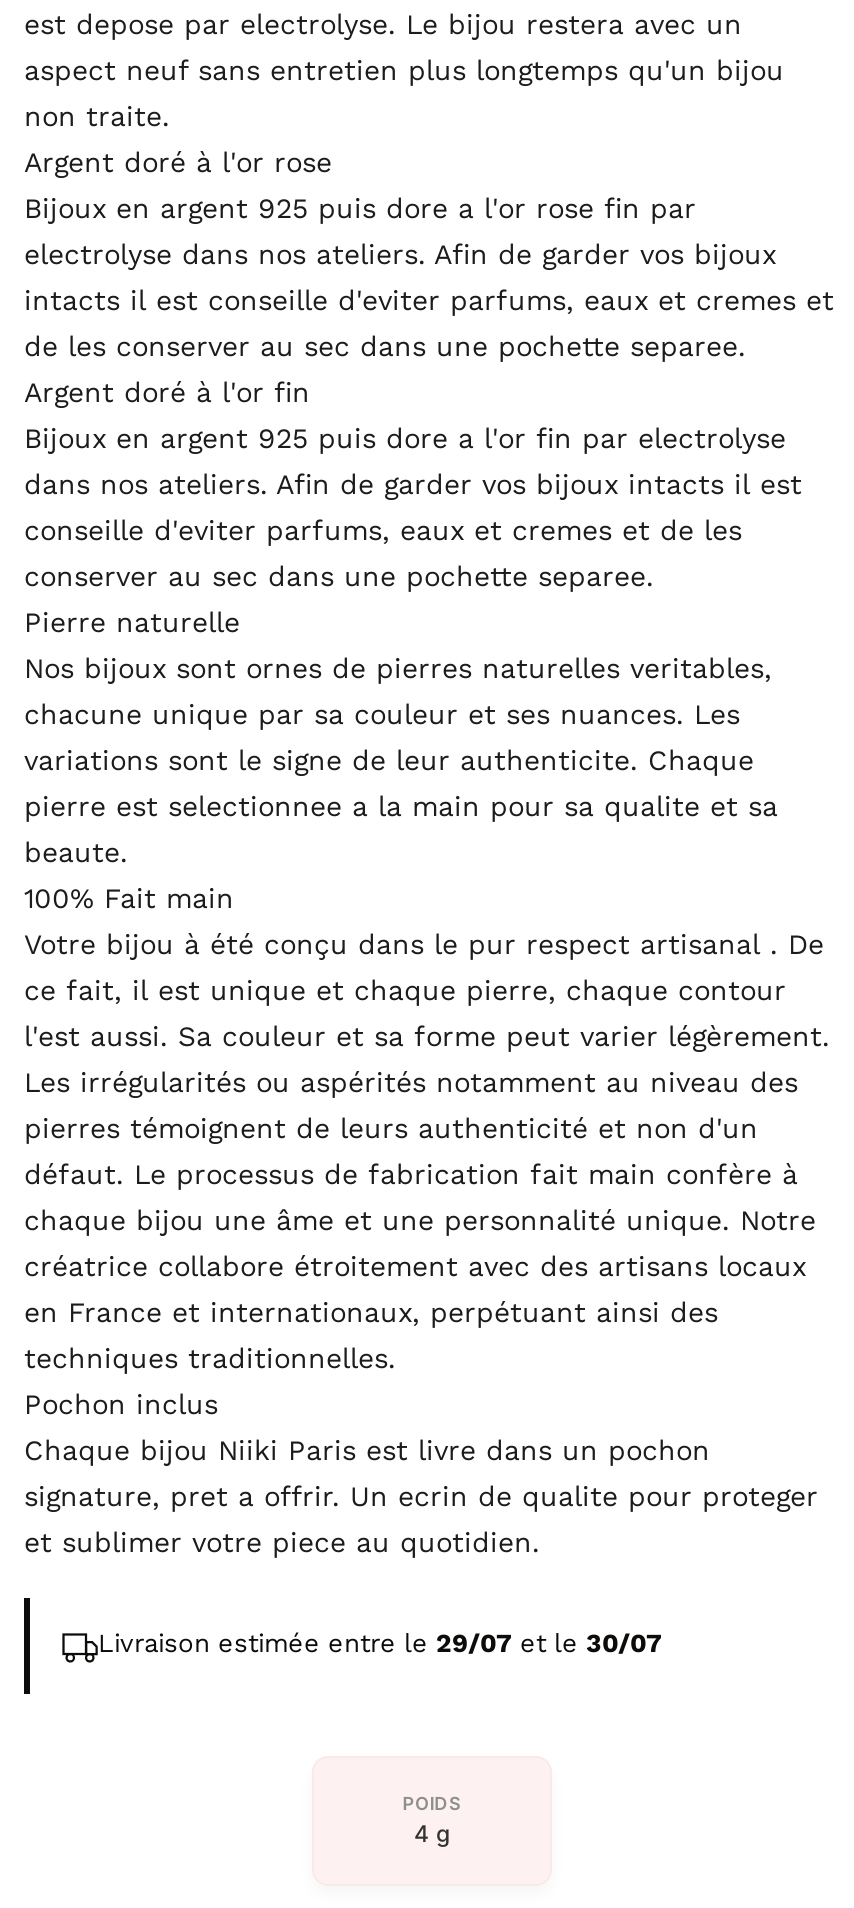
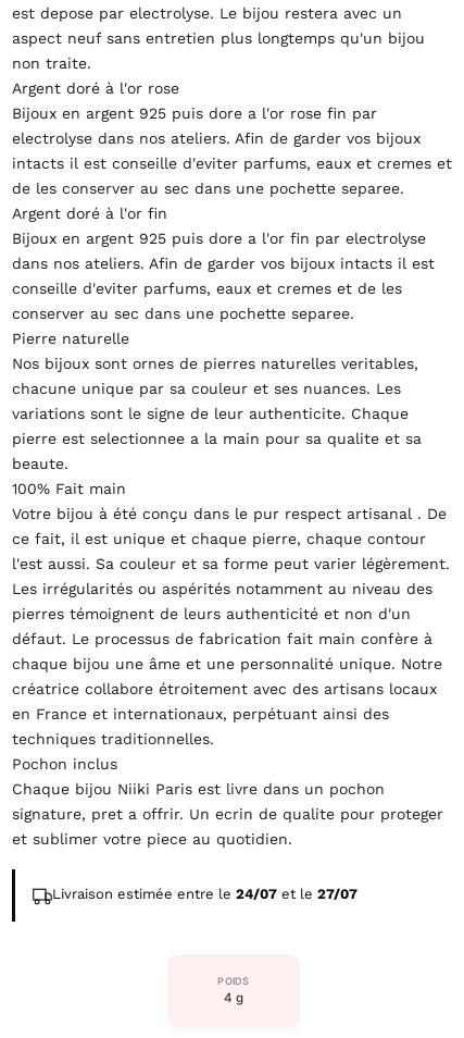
[98,1629,662,1659] Livraison estimée entre le 29/07 et le 30/07 -> [52,886,358,903] Livraison estimée entre le 24/07 et le 27/07

